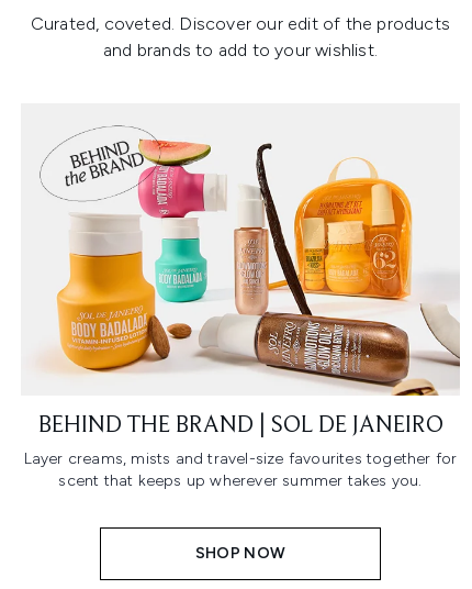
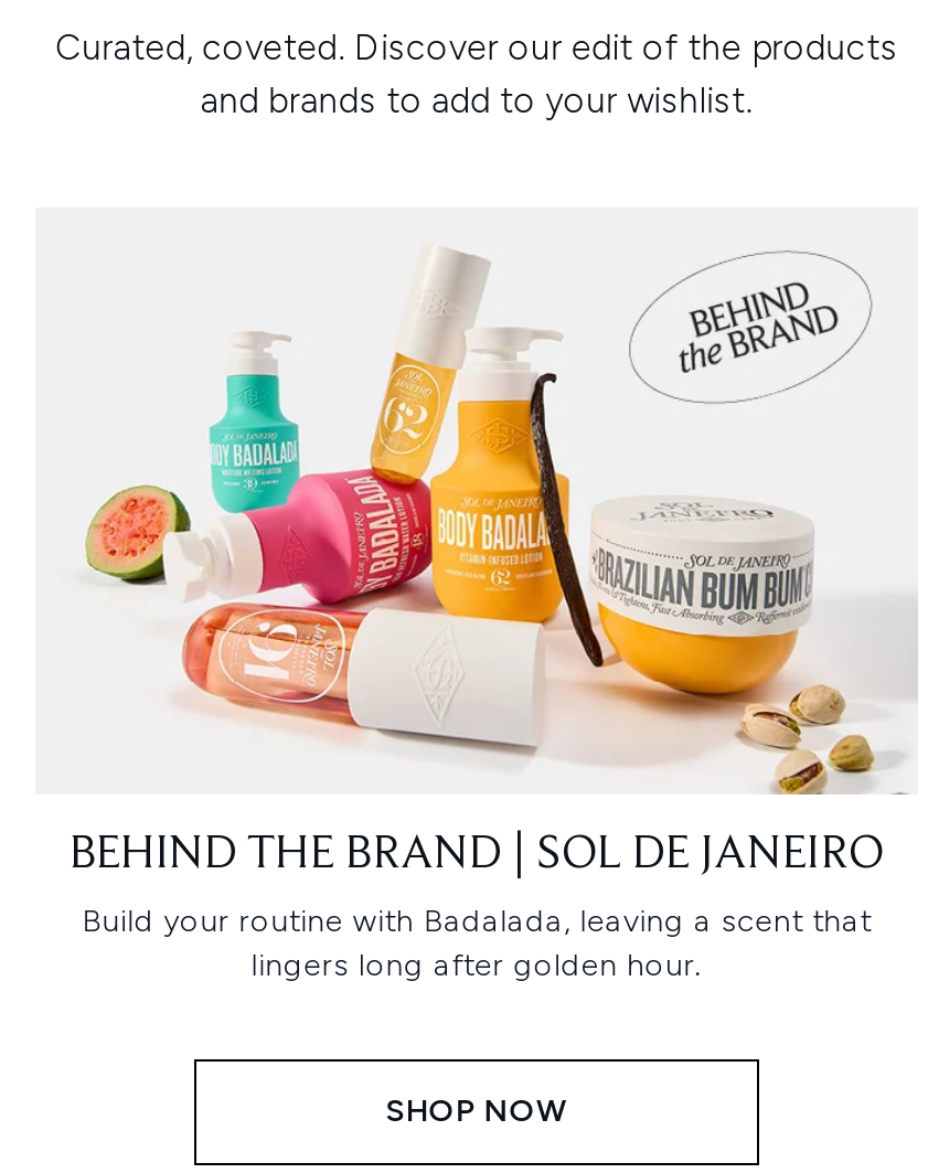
[40,125,461,397] [image] -> [84,249,918,797] [image]
[24,450,457,490] Layer creams, mists and travel-size favourites together for | scent that keeps up wherever summer takes you. -> [82,903,872,985] Build your routine with Badalada, leaving a scent that | lingers long after golden hour.

